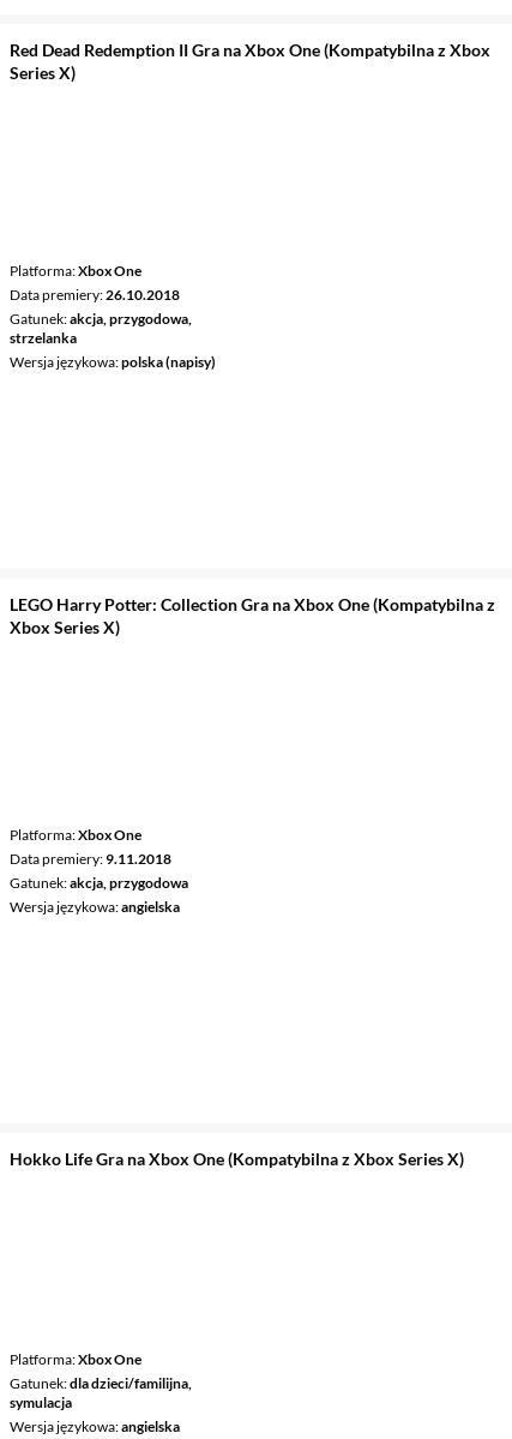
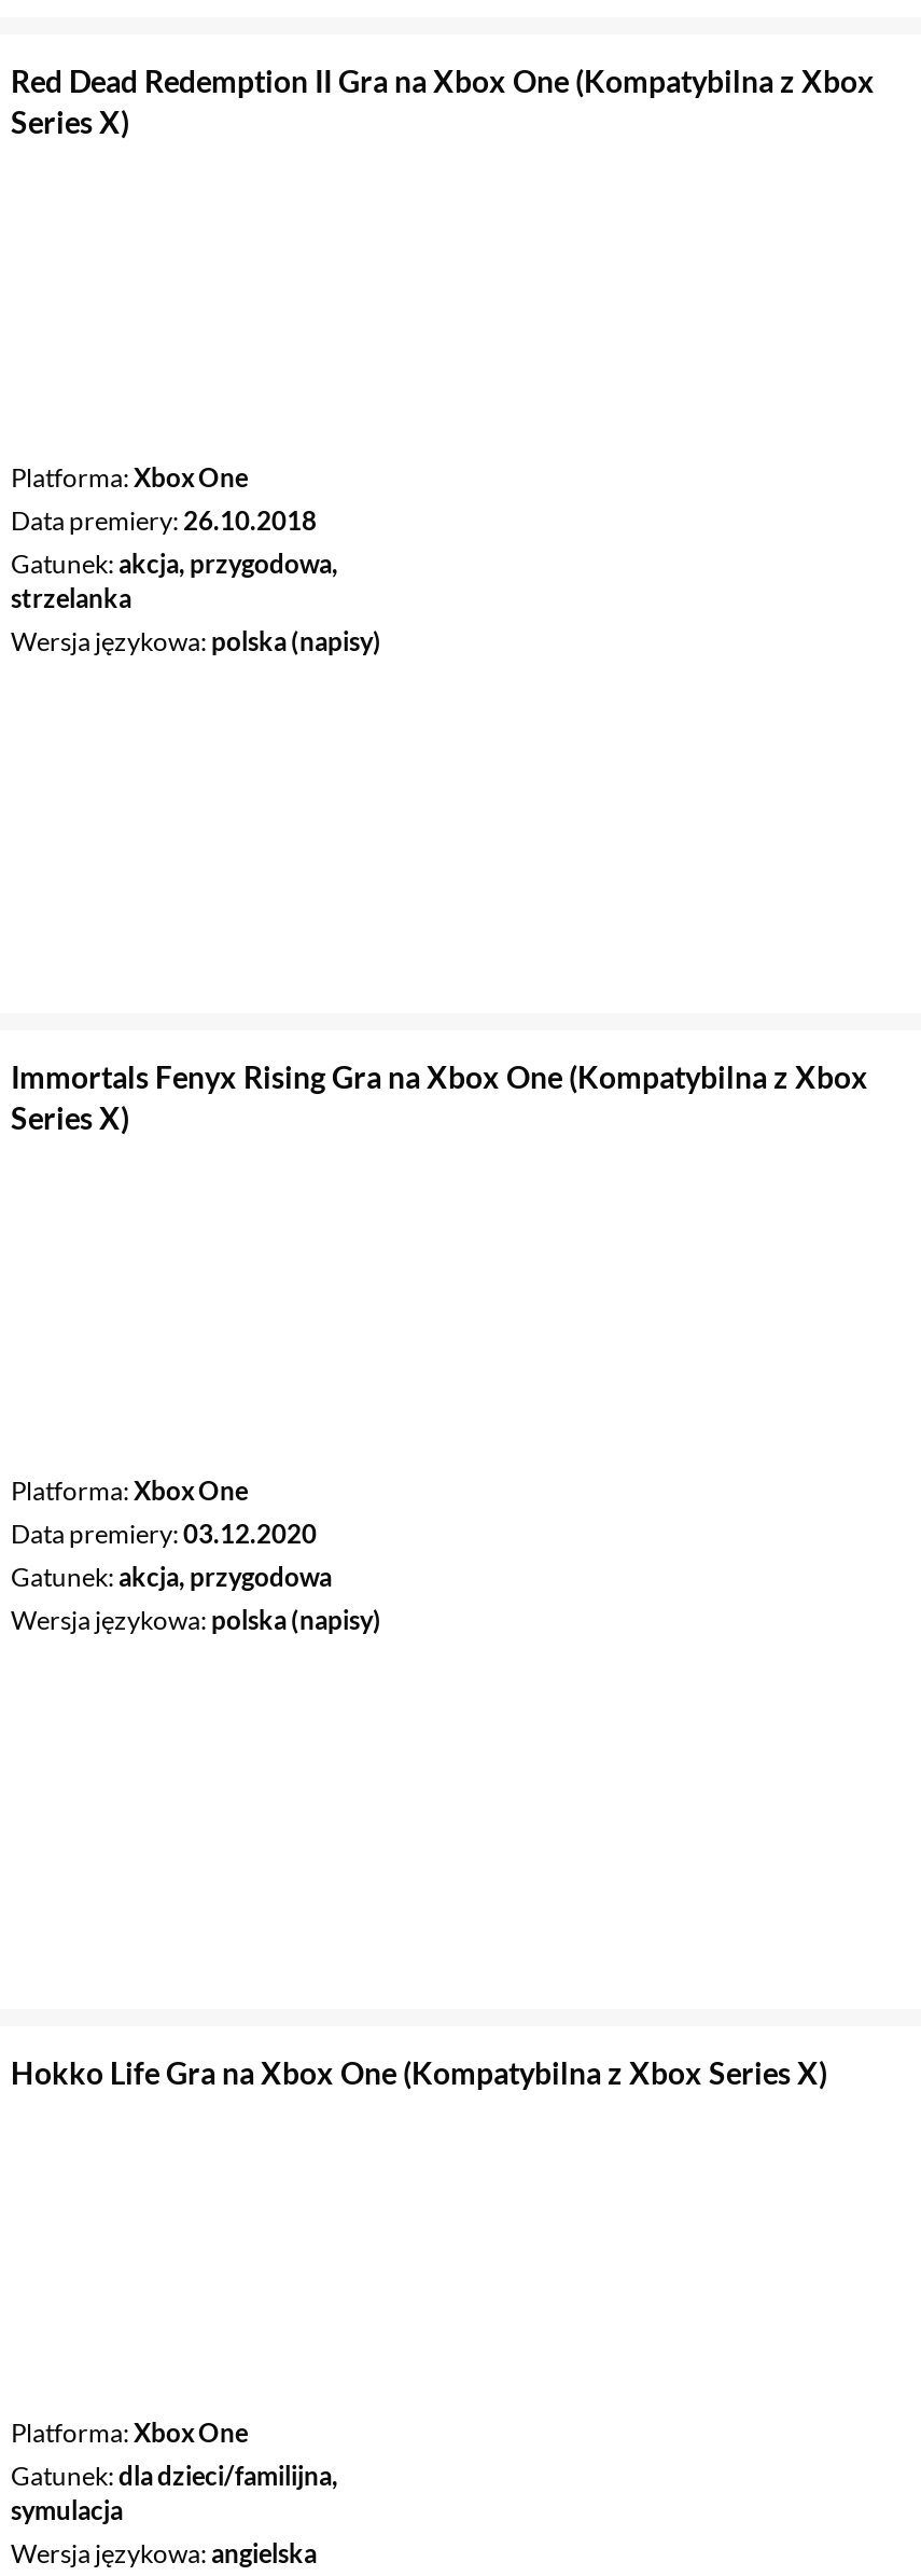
[10,593,495,637] LEGO Harry Potter: Collection Gra na Xbox One (Kompatybilna z | Xbox Series X) -> [11,1057,868,1135] Immortals Fenyx Rising Gra na Xbox One (Kompatybilna z Xbox | Series X)
[10,849,171,867] Data premiery 9.11.2018 -> [11,1516,317,1549] Data premiery 03.12.2020
[10,897,180,915] Wersja językowa angielska -> [11,1603,381,1635] Wersja językowa polska (napisy)

